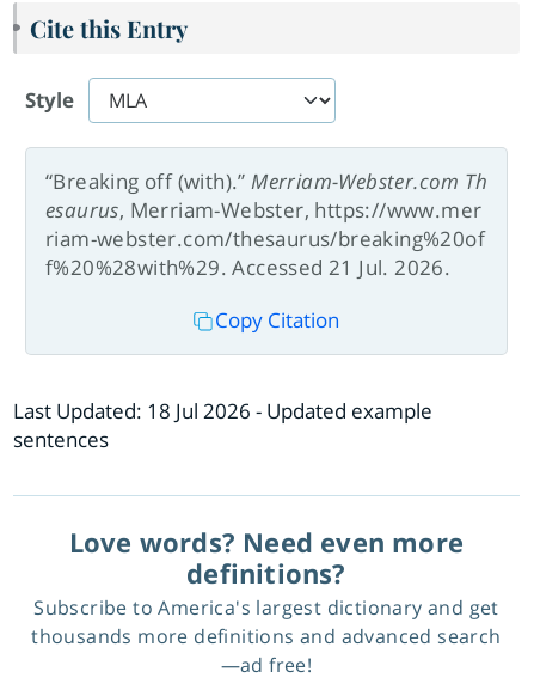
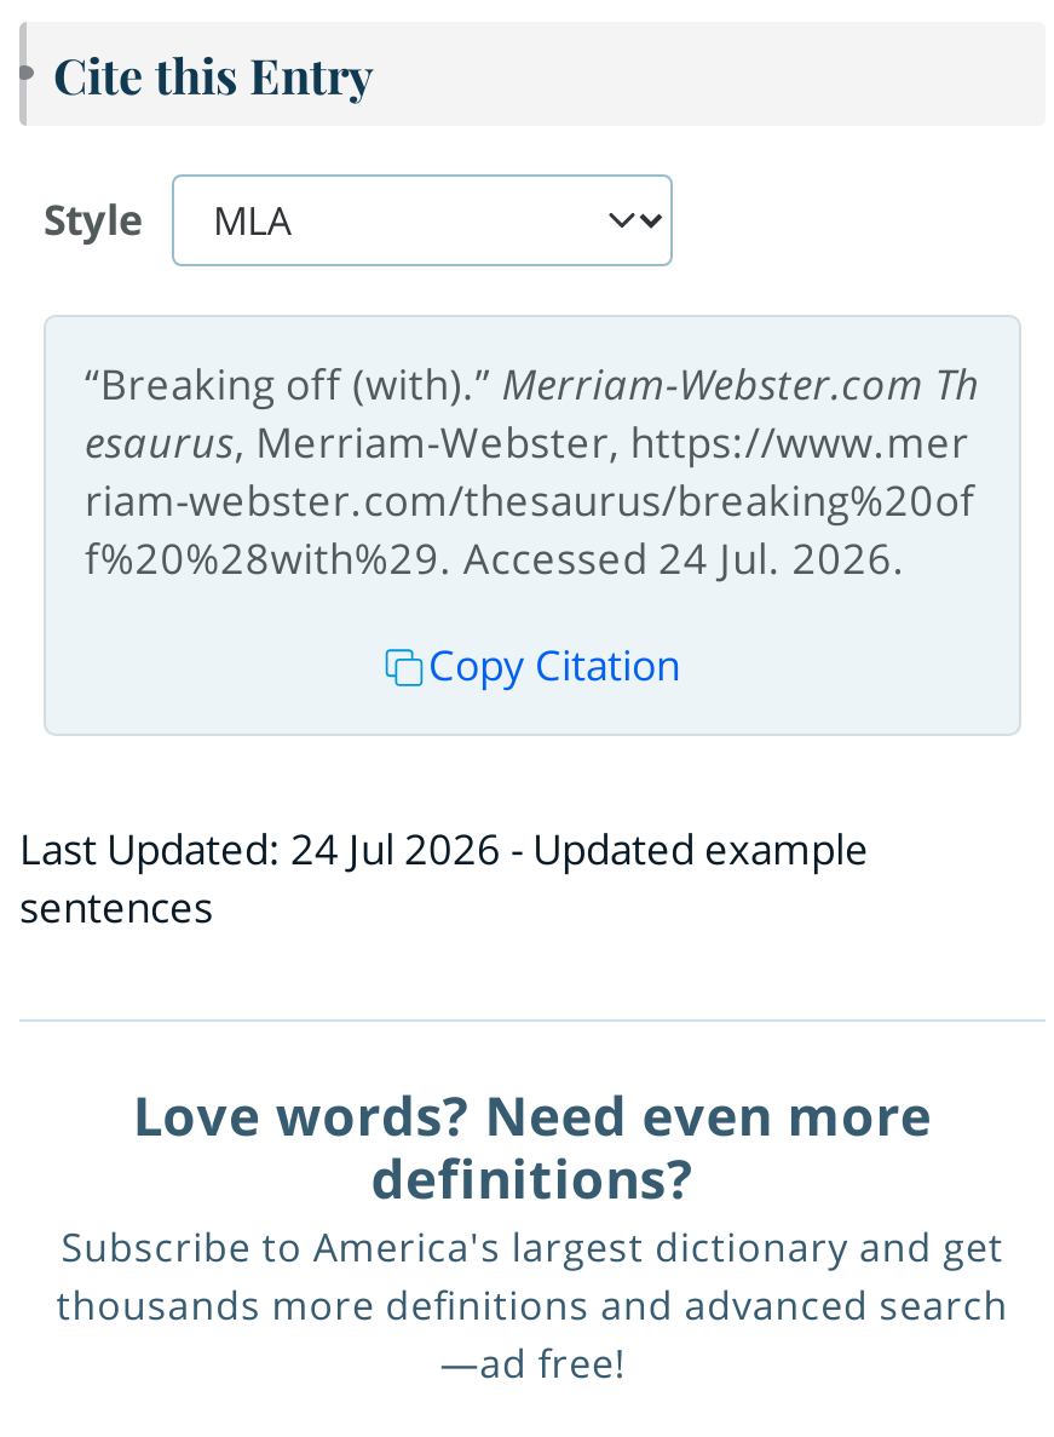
[45,253,451,281] f%20%28with%29. Accessed 21 Jul. 2026. -> [85,530,906,586] f%20%28with%29. Accessed 24 Jul. 2026.
[13,397,432,424] Last Updated: 18 Jul 2026 - Updated example -> [19,821,869,876] Last Updated: 24 Jul 2026 - Updated example

